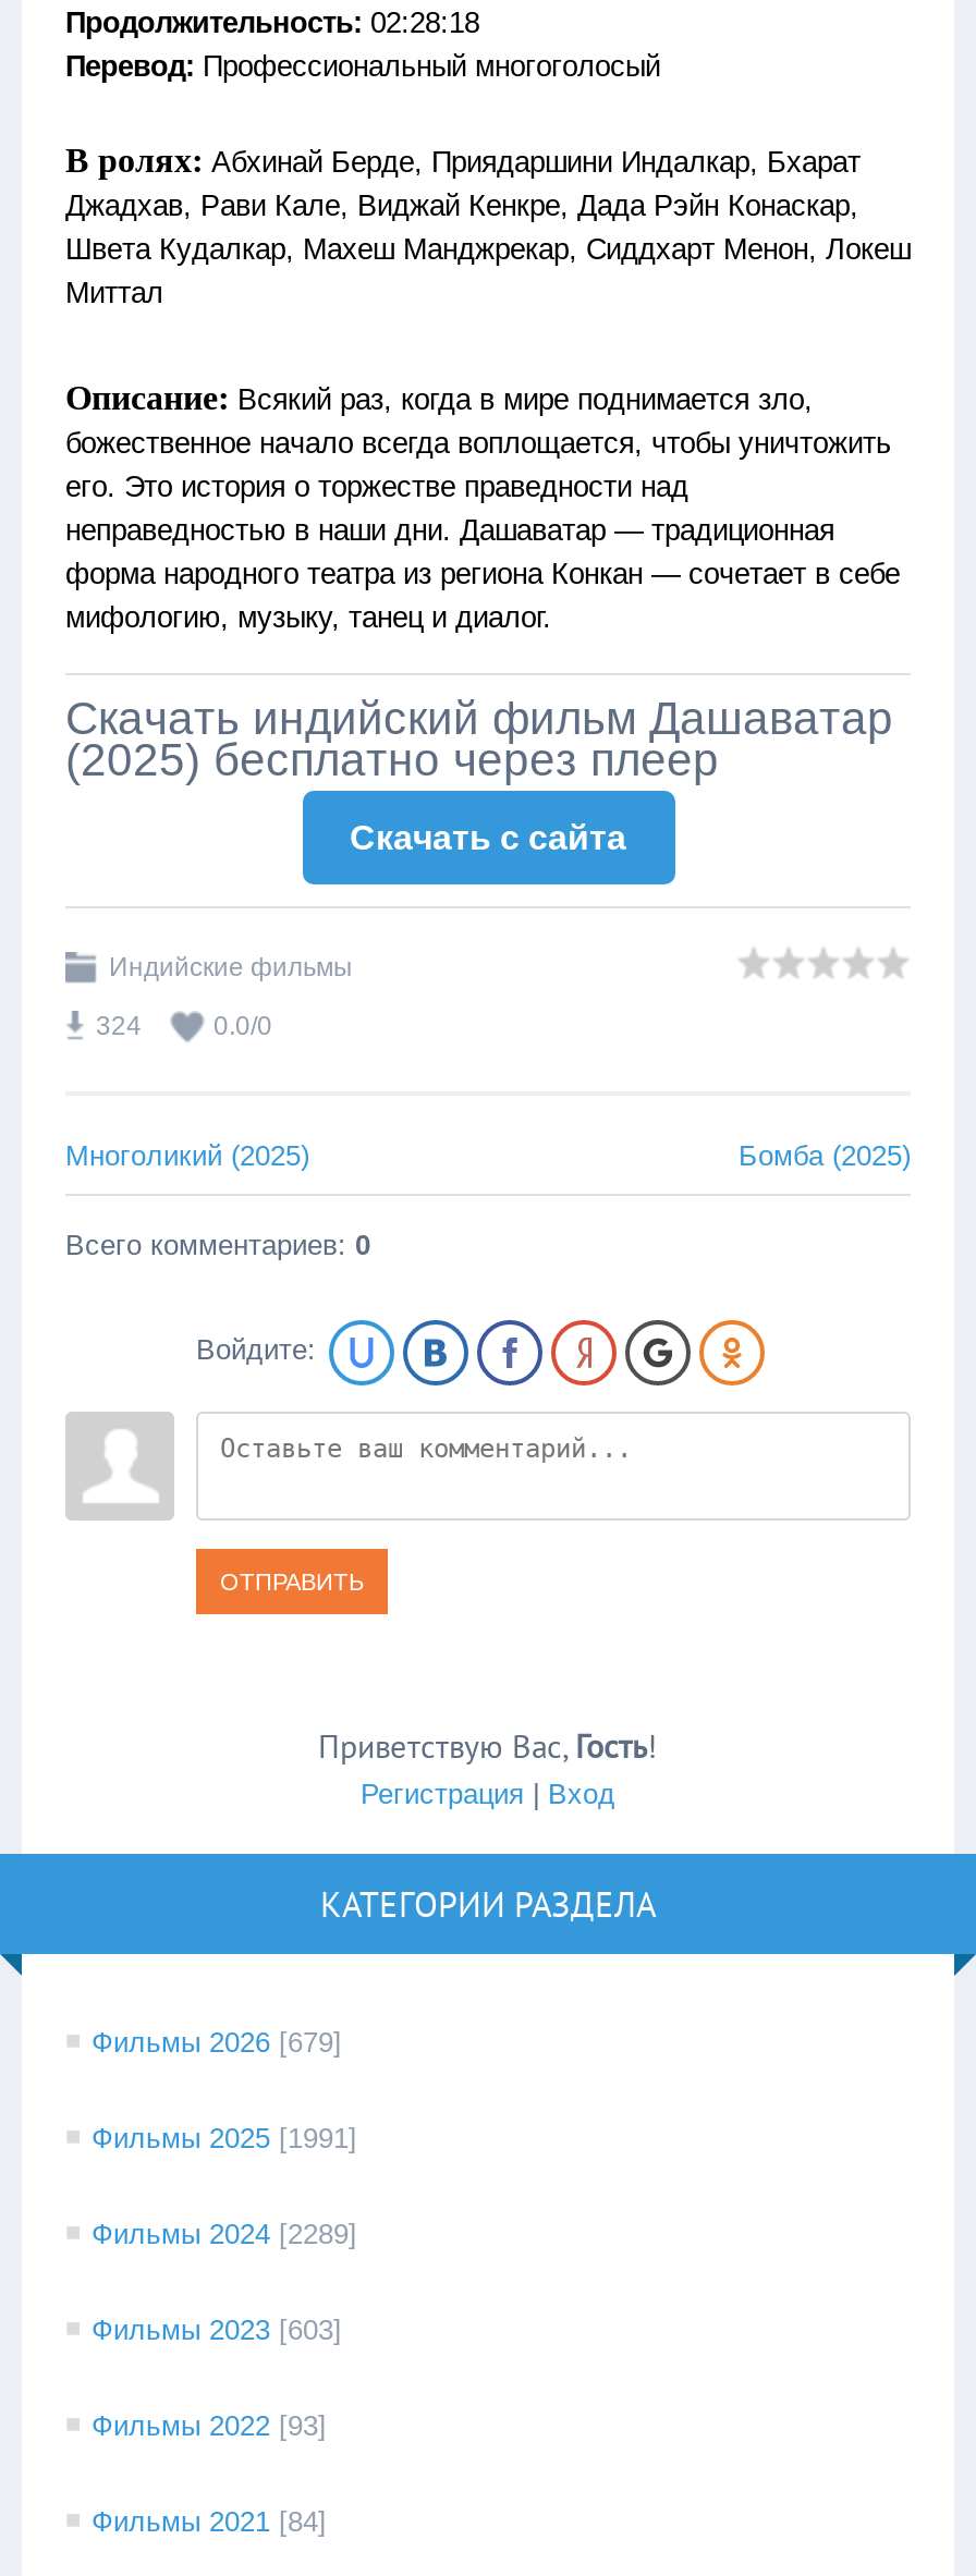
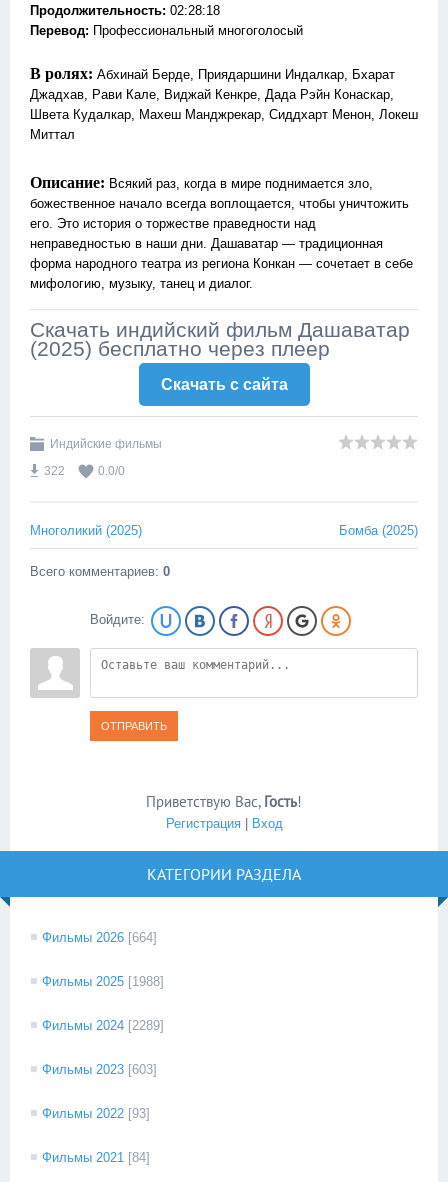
[96,1011,142,1041] 324 -> [44,464,65,478] 322
[91,2026,342,2059] Фильмы 2026 [679] -> [42,930,157,945] Фильмы 2026 [664]
[91,2122,357,2154] Фильмы 2025 [1991] -> [42,974,164,989] Фильмы 2025 [1988]

